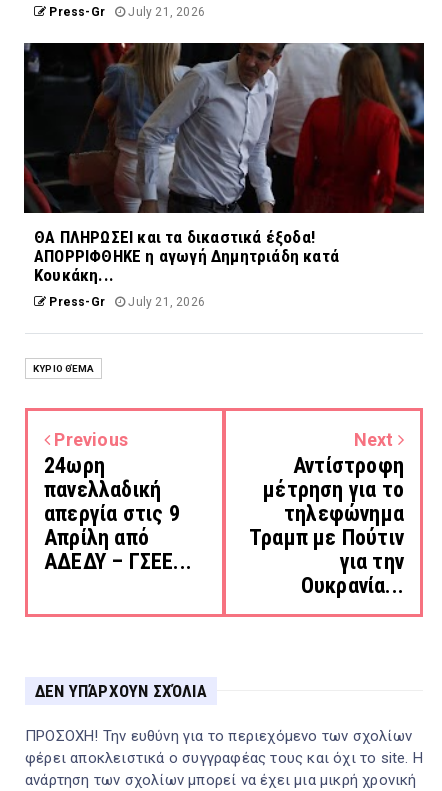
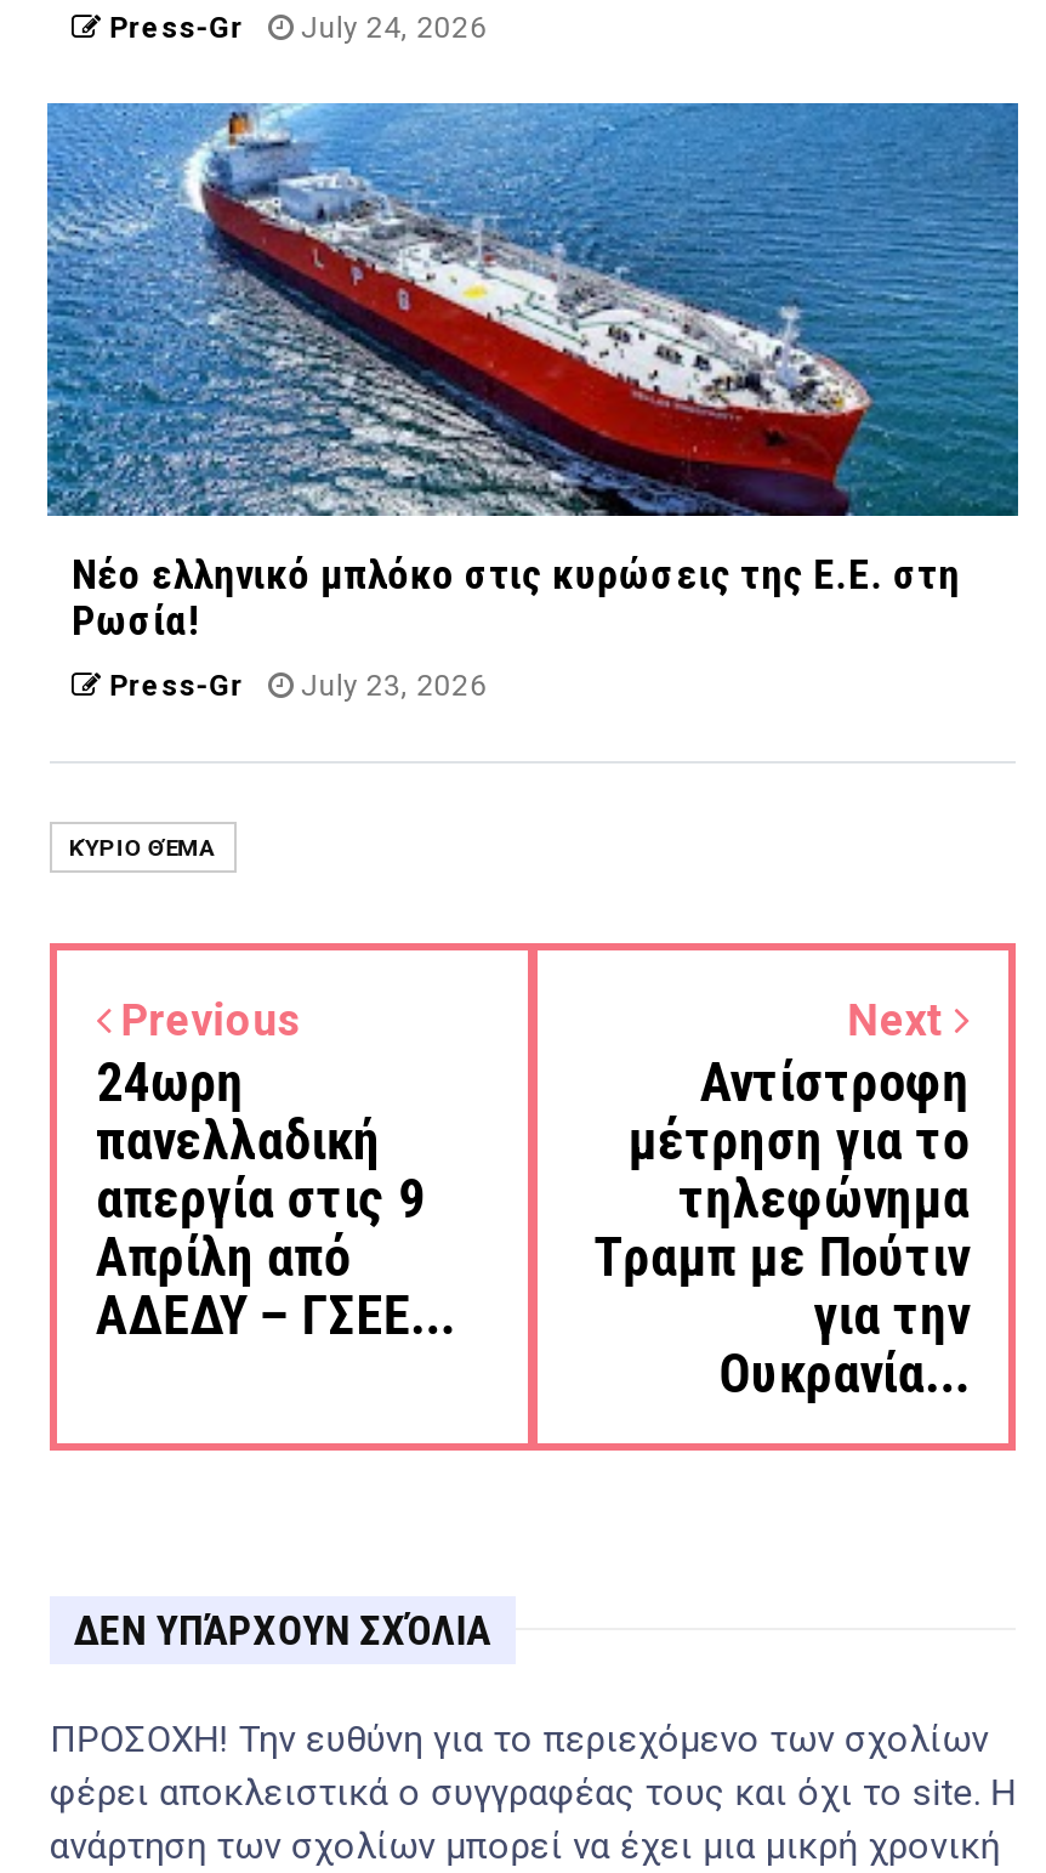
[46,5,205,19] Press-Gr July 21, 2026 -> [101,10,487,44] Press-Gr July 24, 2026
[23,42,425,285] [image] | ΘΑ ΠΛΗΡΩΣΕΙ και τα δικαστικά έξοδα! | ΑΠΟΡΡΙΦΘΗΚΕ η αγωγή Δημητριάδη κατά | Κουκάκη... -> [45,101,1021,644] [image] | Νέο ελληνικό μπλόκο στις κυρώσεις της Ε.Ε. στη | Ρωσία!
[46,295,205,309] Press-Gr July 21, 2026 -> [101,668,487,702] Press-Gr July 23, 2026

